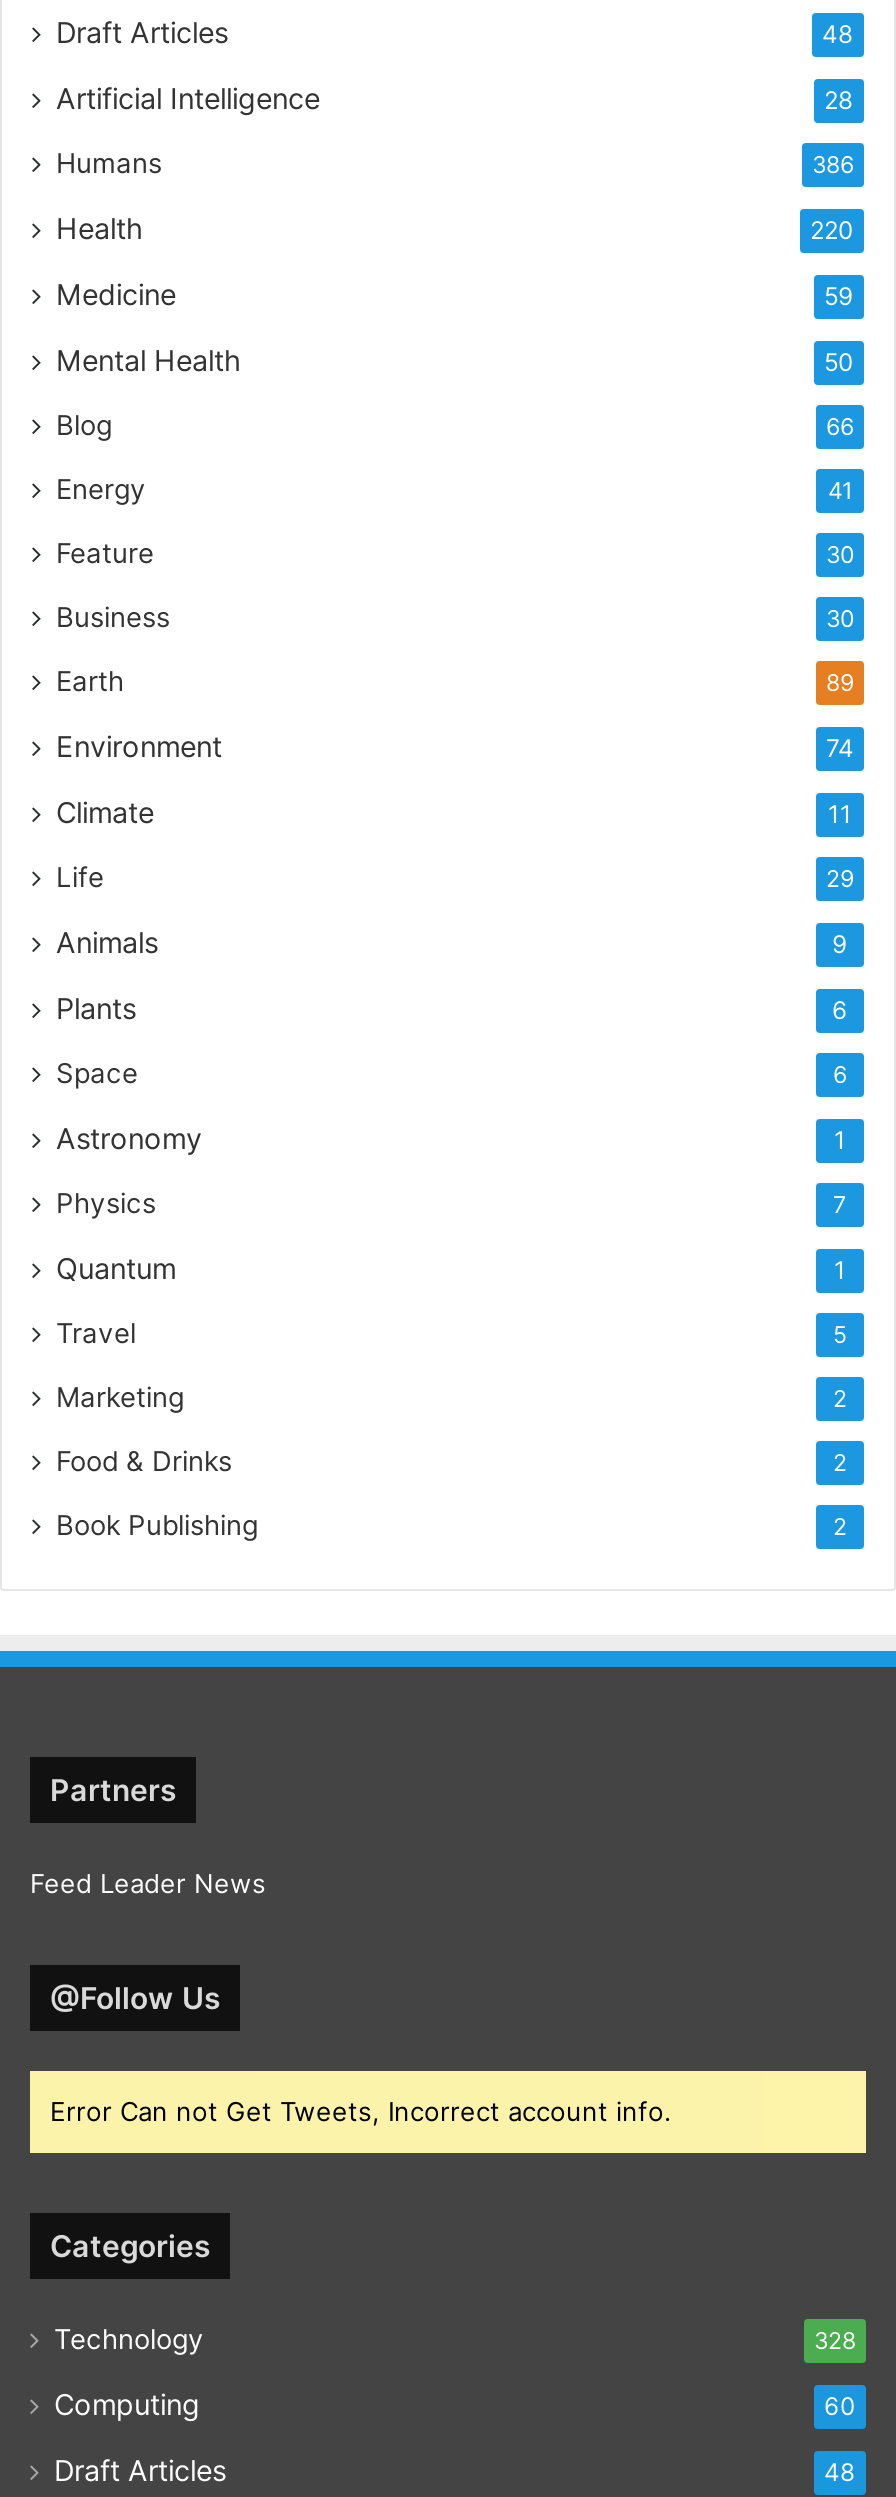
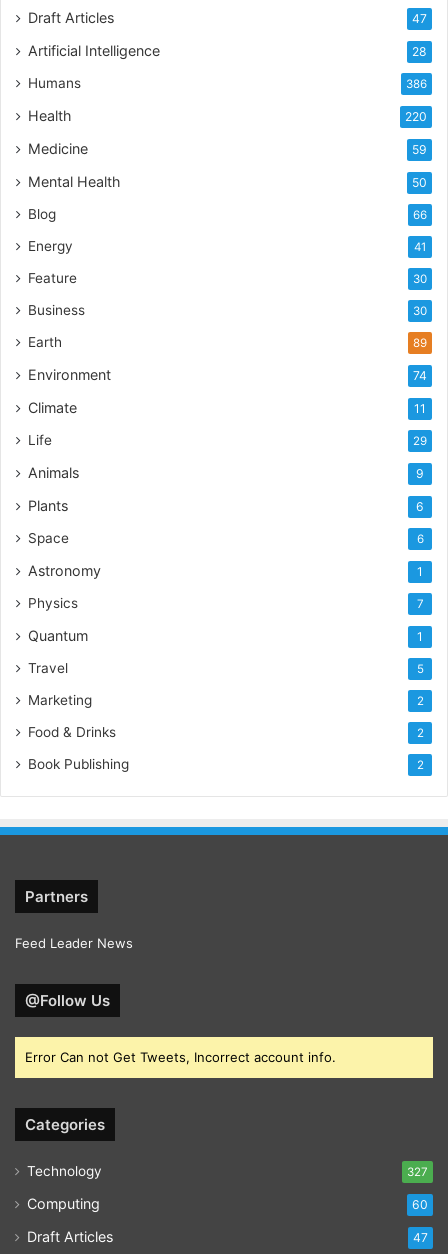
[822,19,854,49] 48 -> [412,11,427,26] 47
[814,2327,856,2355] 328 -> [407,1165,428,1179] 327
[824,2457,856,2487] 48 -> [413,1230,428,1245] 47

